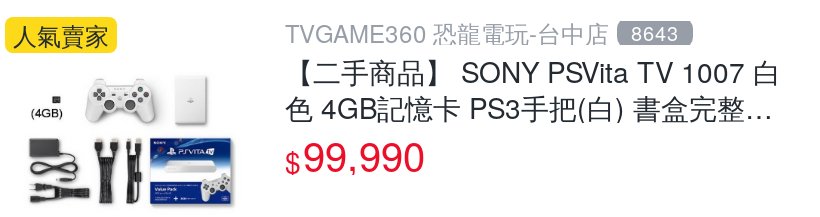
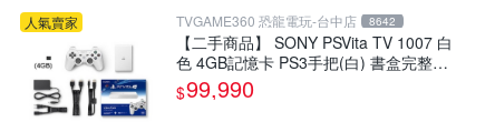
[285,15,679,49] TVGAME360 恐龍電玩-台中店 8643 -> [176,11,396,30] TVGAME360 恐龍電玩-台中店 8642

